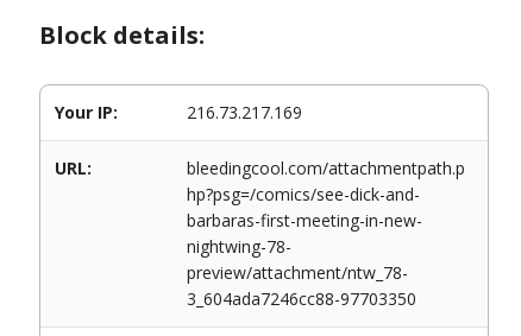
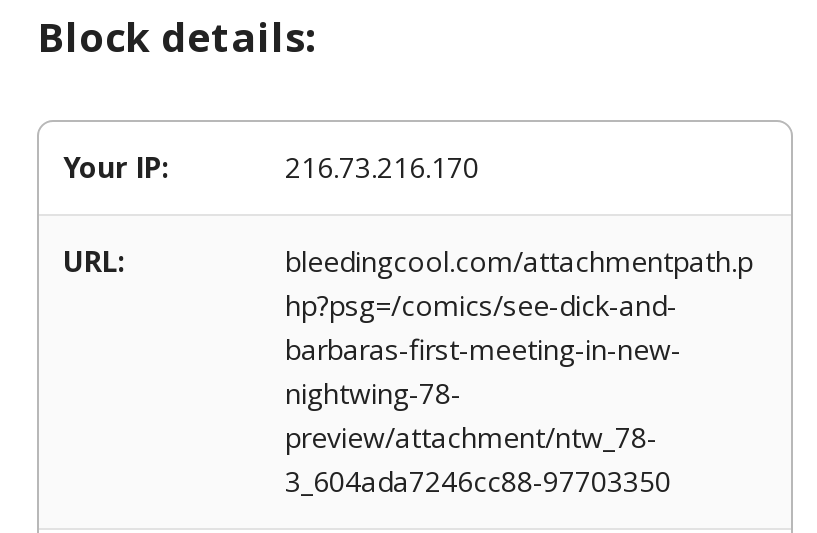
[187,101,302,123] 216.73.217.169 -> [285,148,479,186] 216.73.216.170

